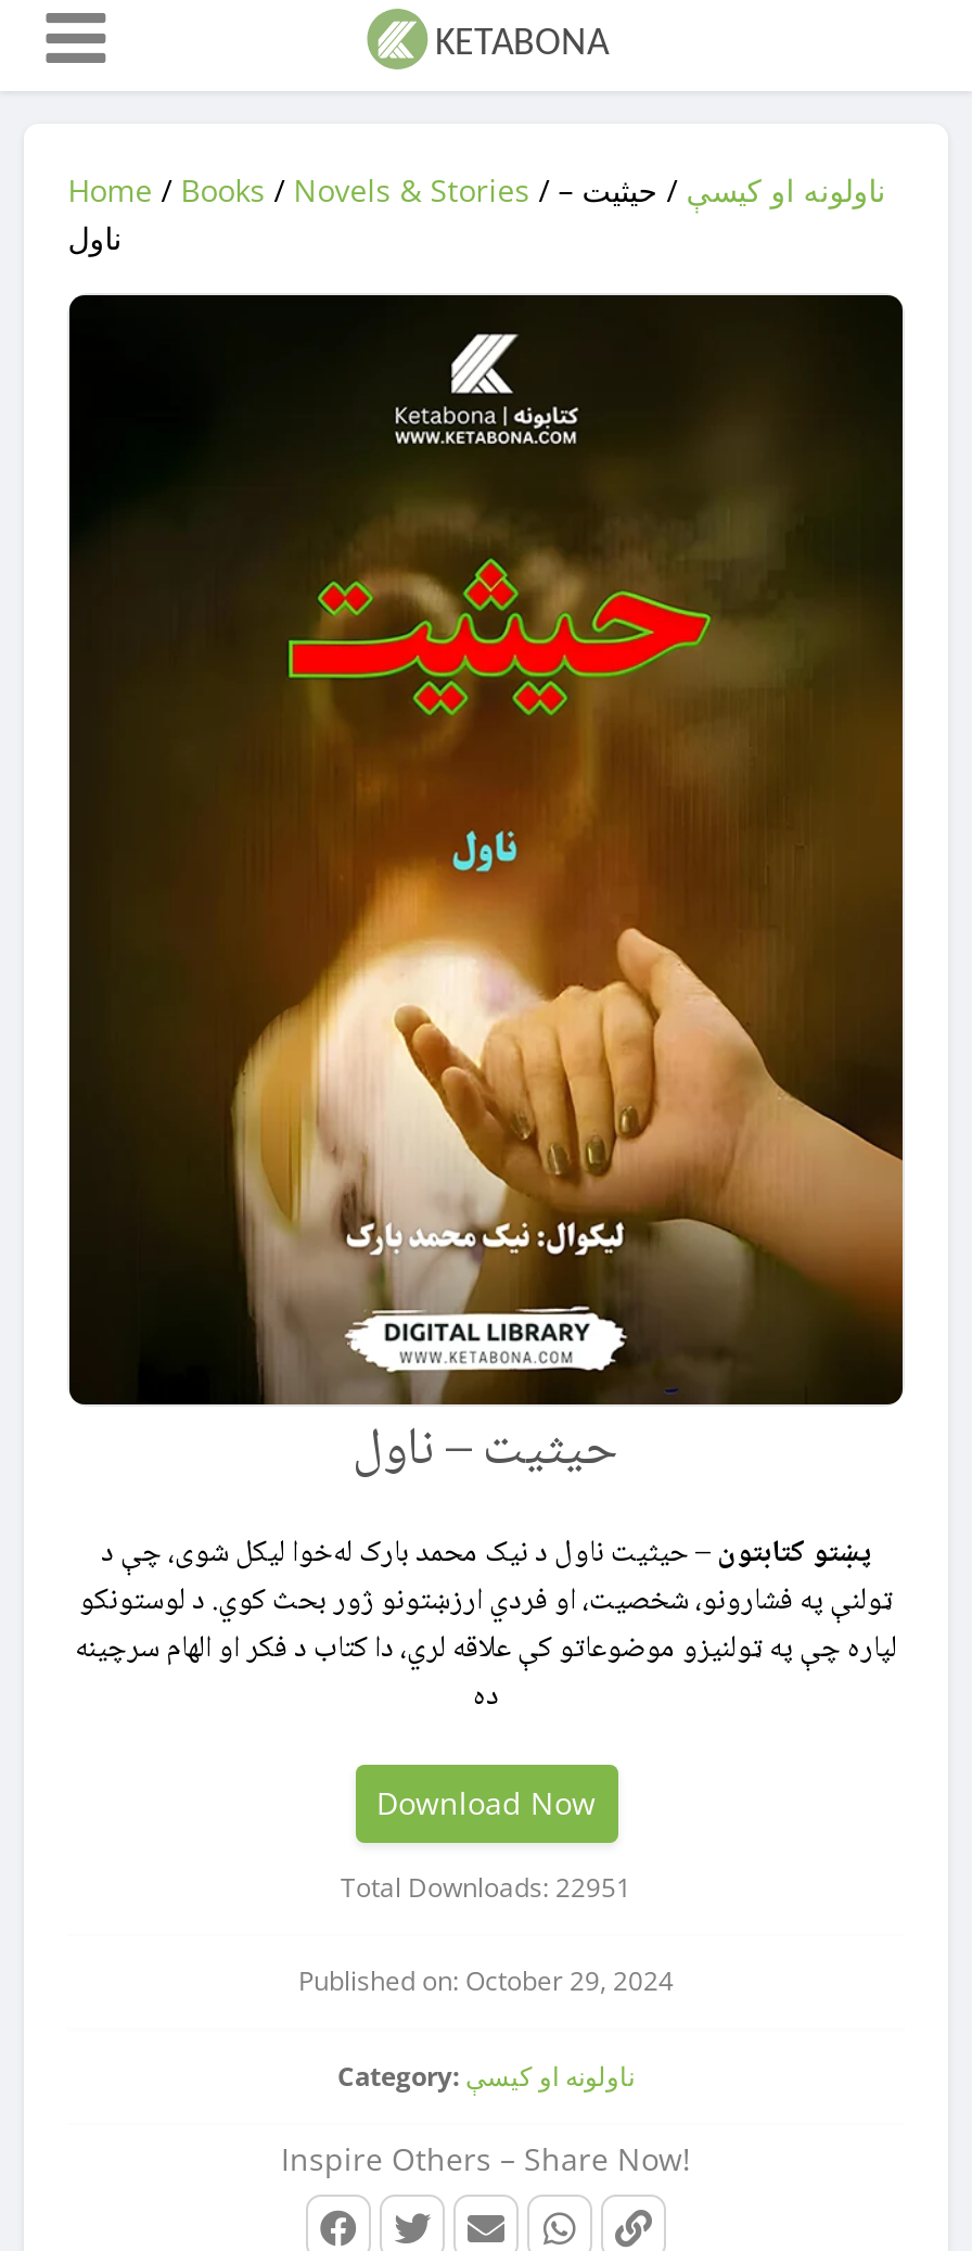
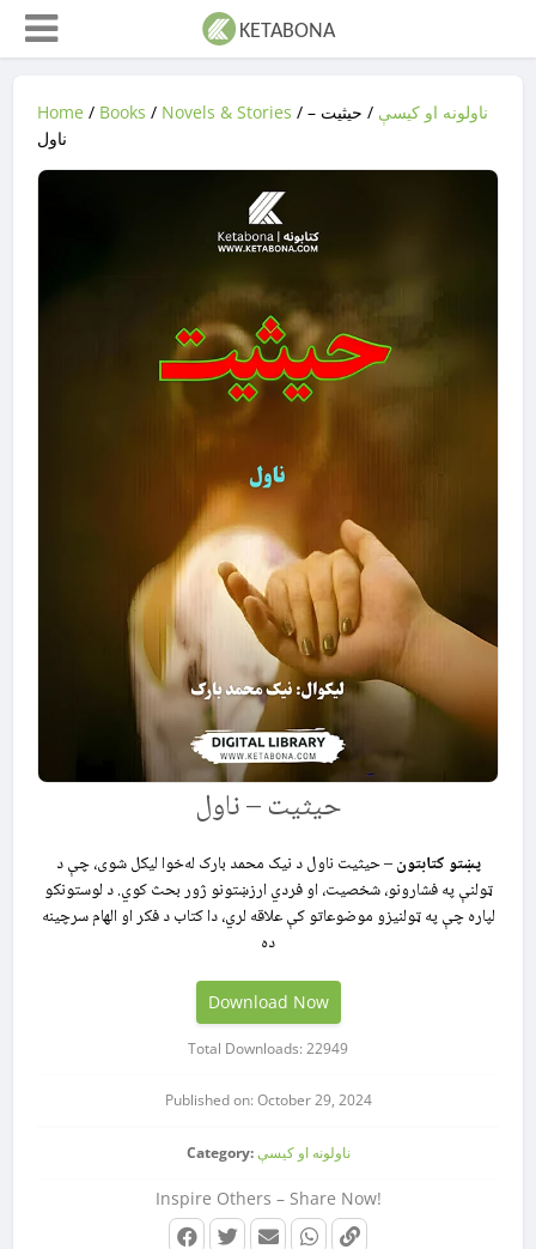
[341,1870,631,1907] Total Downloads: 22951 -> [188,1039,348,1059] Total Downloads: 22949

